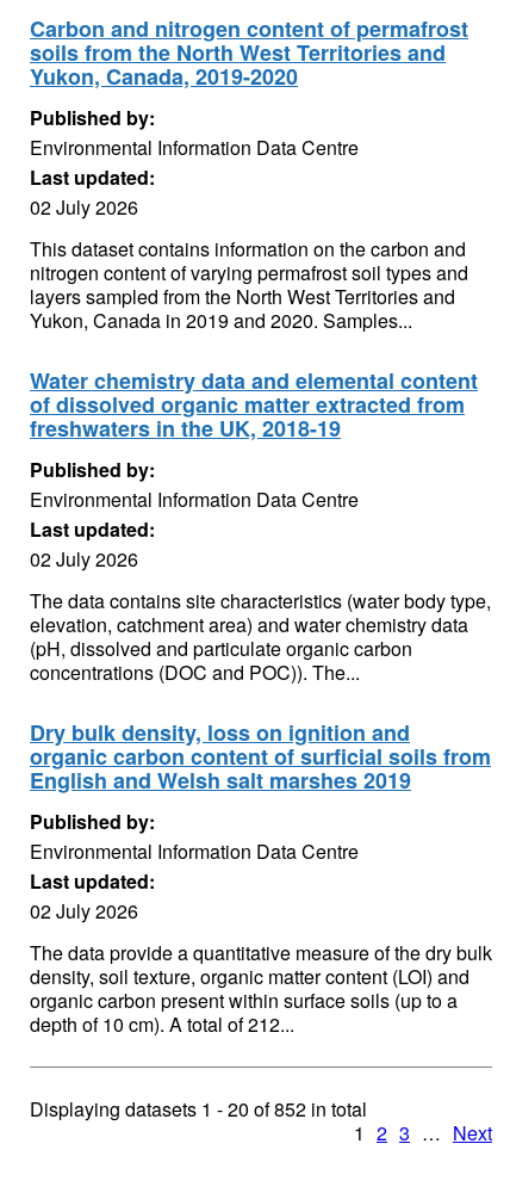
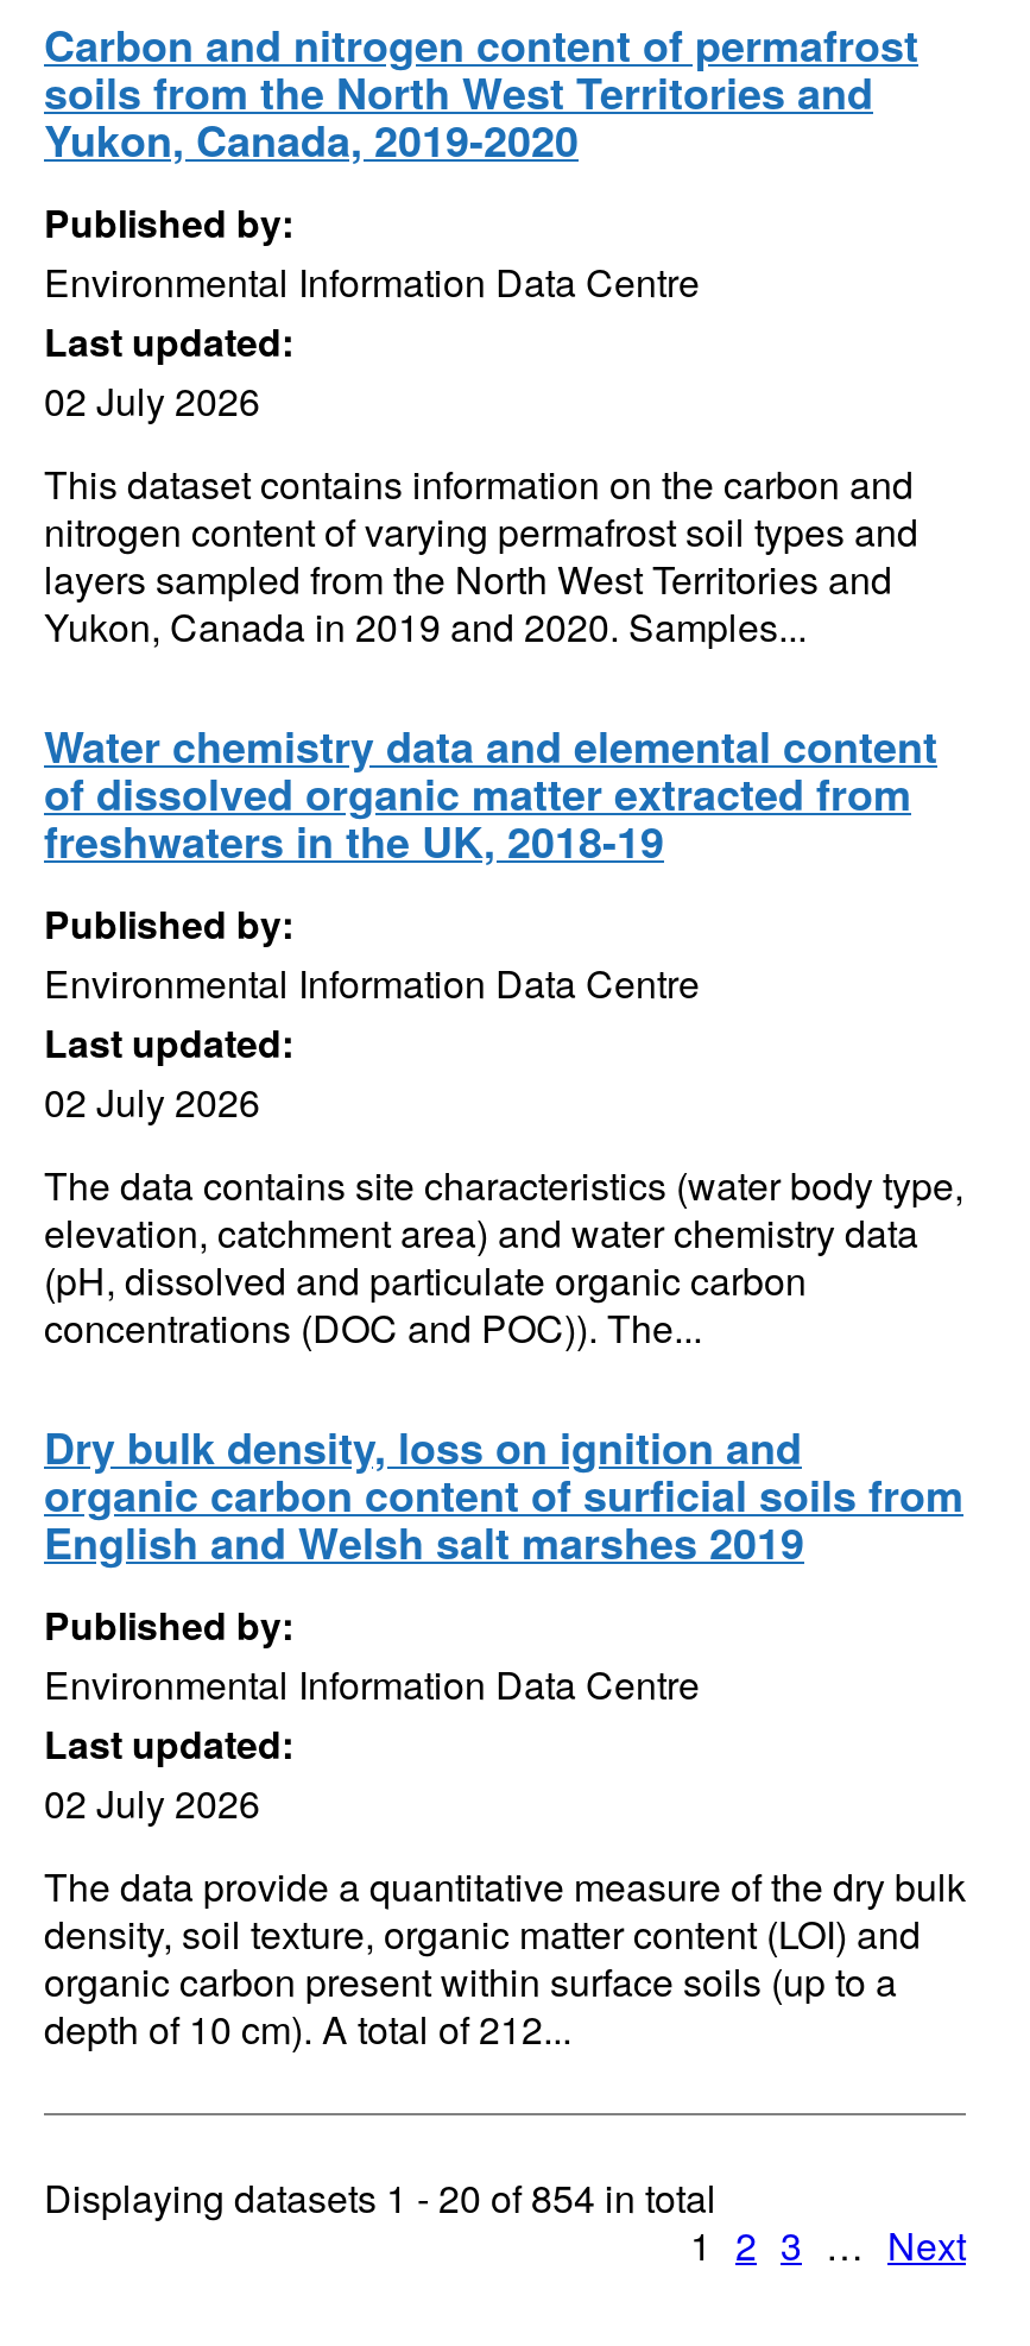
[30,1095,367,1123] Displaying datasets 1 - 20 of 852 in total -> [44,2170,716,2225] Displaying datasets 1 - 20 of 854 in total

